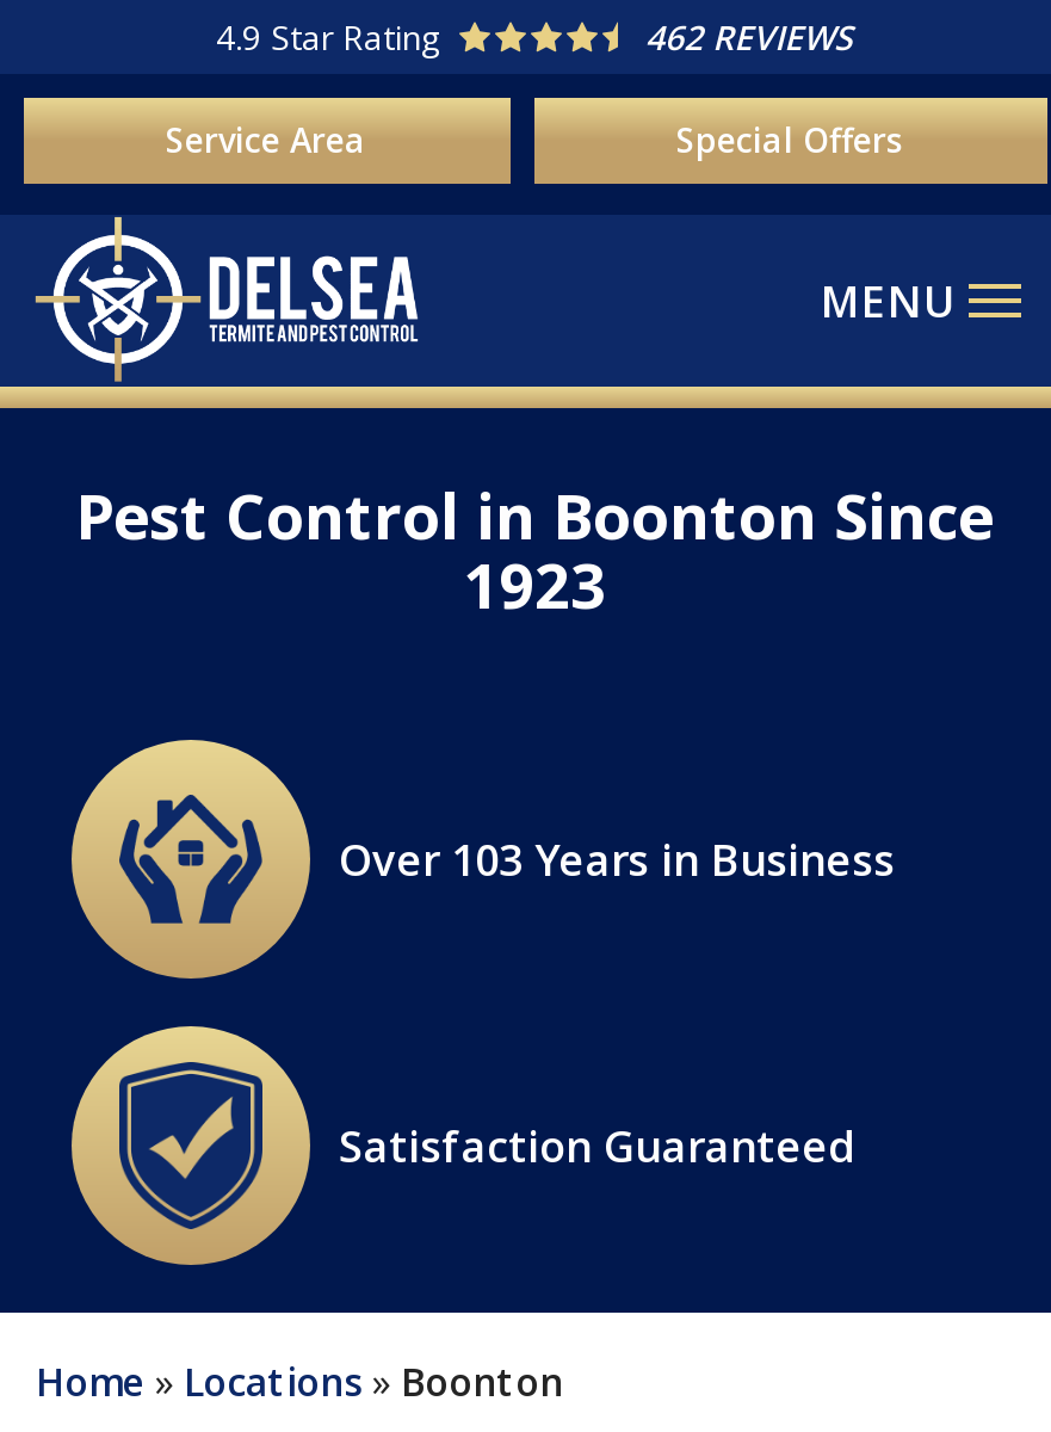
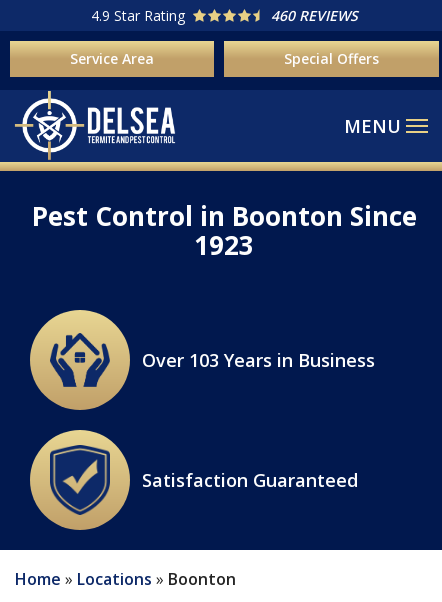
[645,14,853,60] 462 REVIEWS -> [270,6,357,25] 460 REVIEWS

